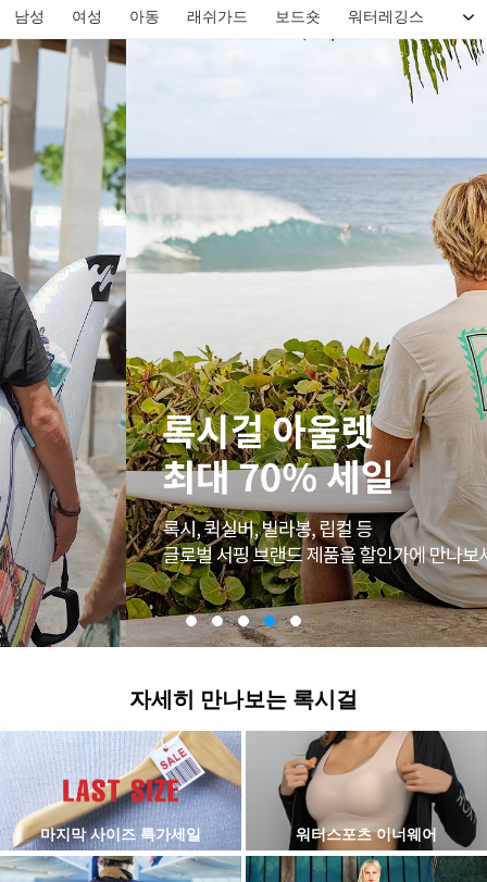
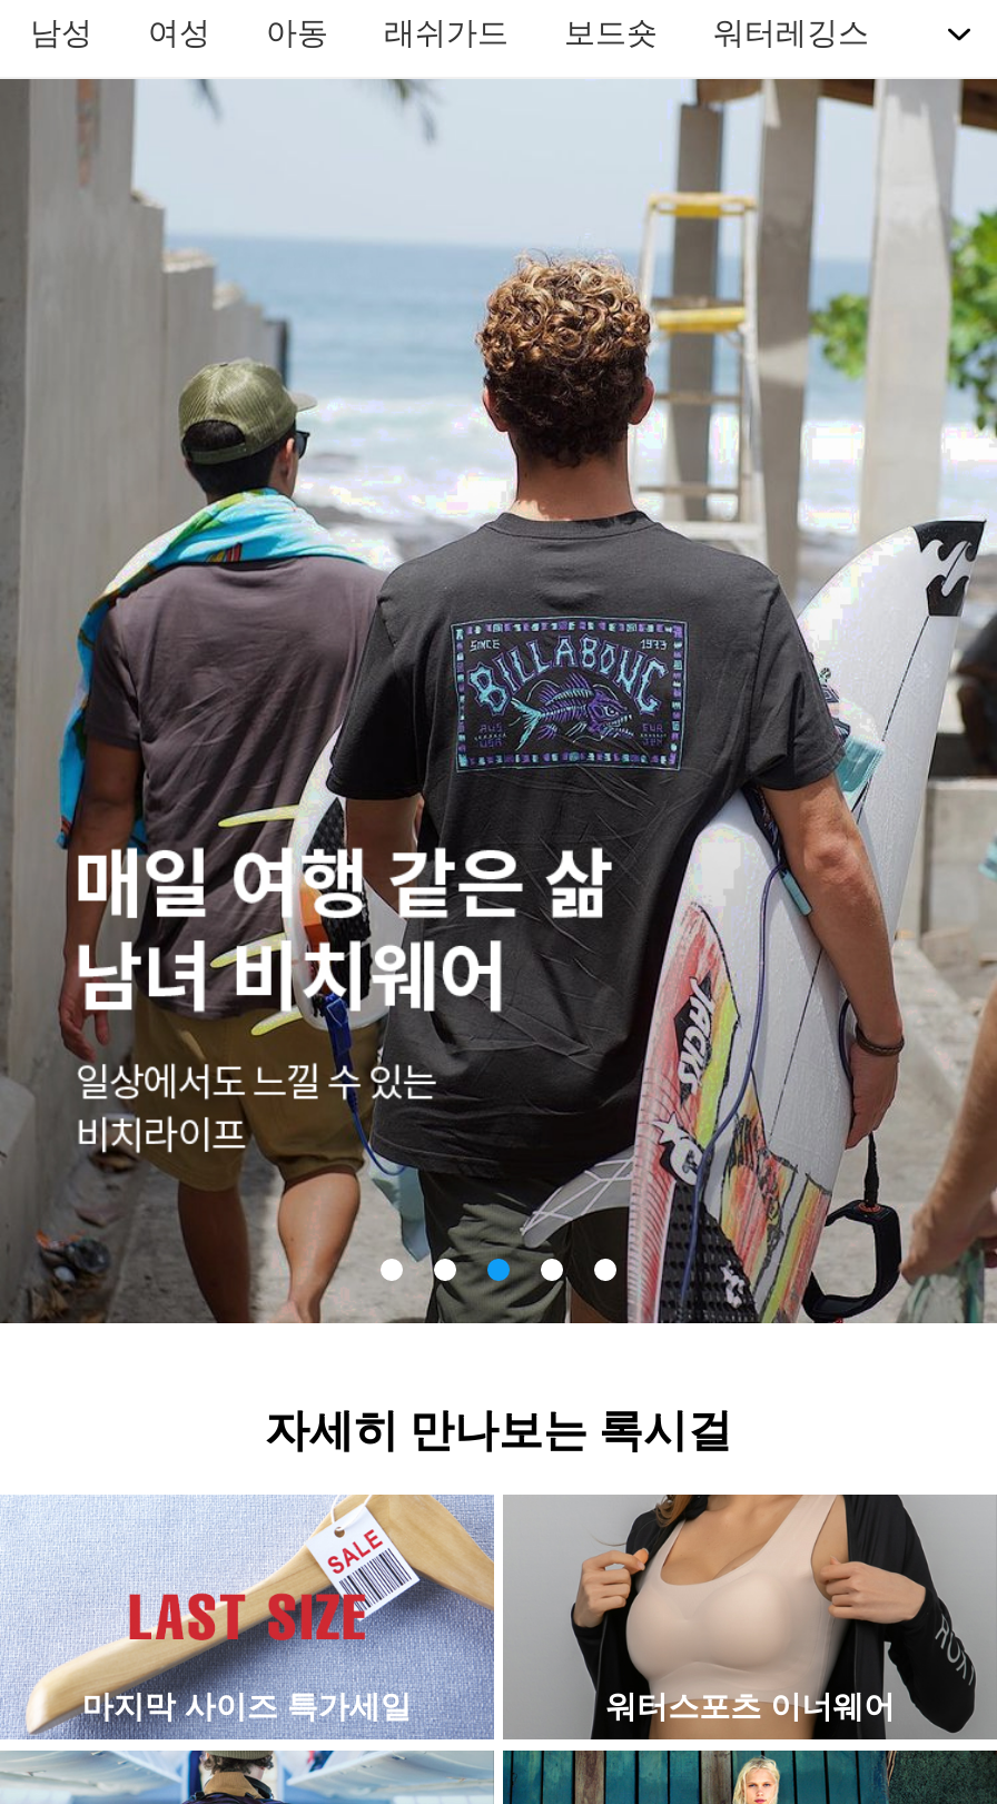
[3,38,484,648] [image] -> [7,77,990,1325] [image]

